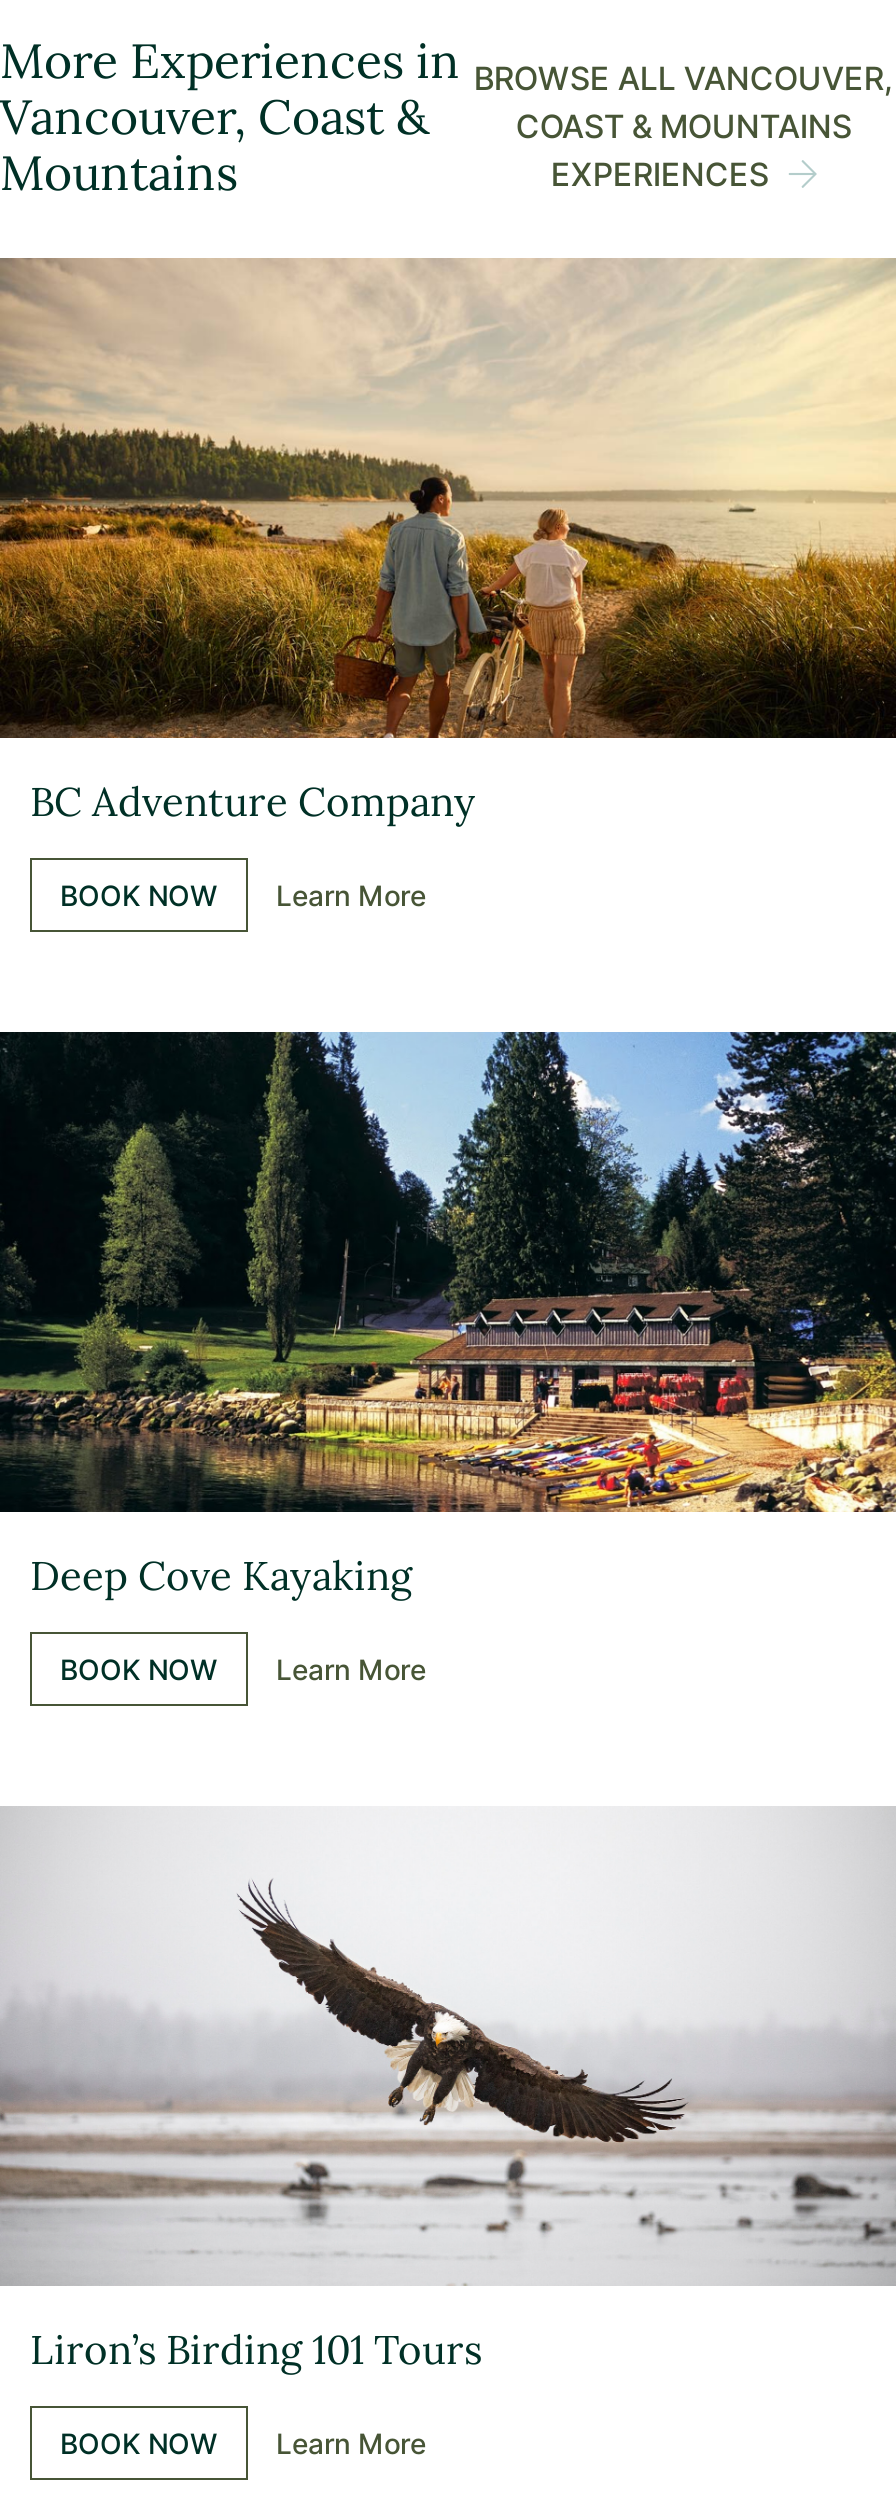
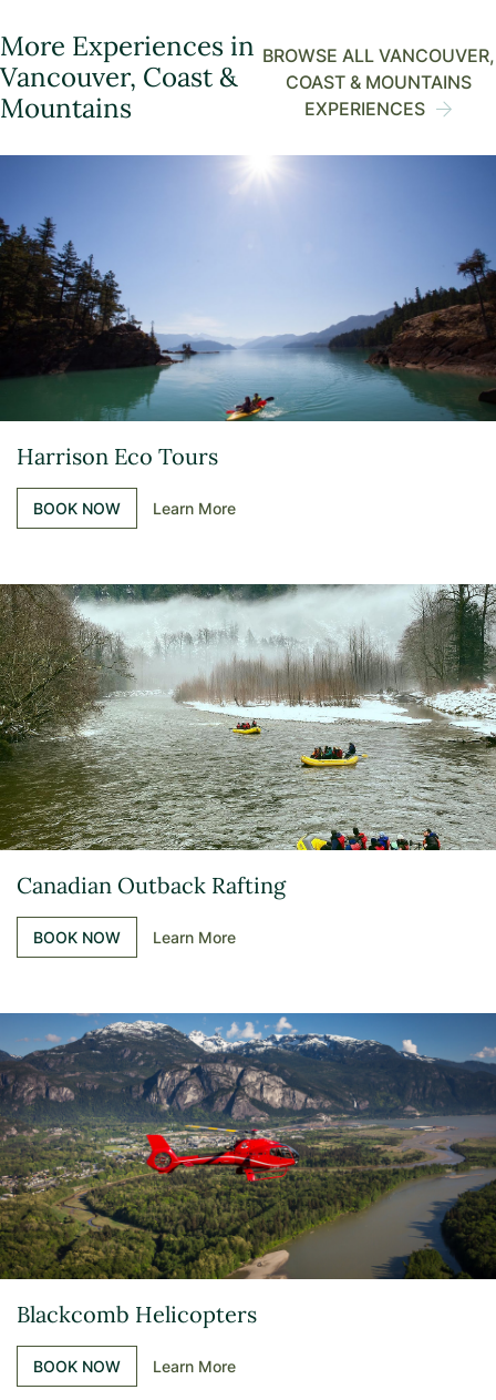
[6,256,890,826] [image] | BC Adventure Company -> [3,154,493,470] [image] | Harrison Eco Tours
[6,1030,890,1600] [image] | Deep Cove Kayaking -> [3,583,493,899] [image] | Canadian Outback Rafting
[6,1806,890,2374] [image] | Liron’s Birding 101 Tours -> [3,1012,493,1328] [image] | Blackcomb Helicopters

